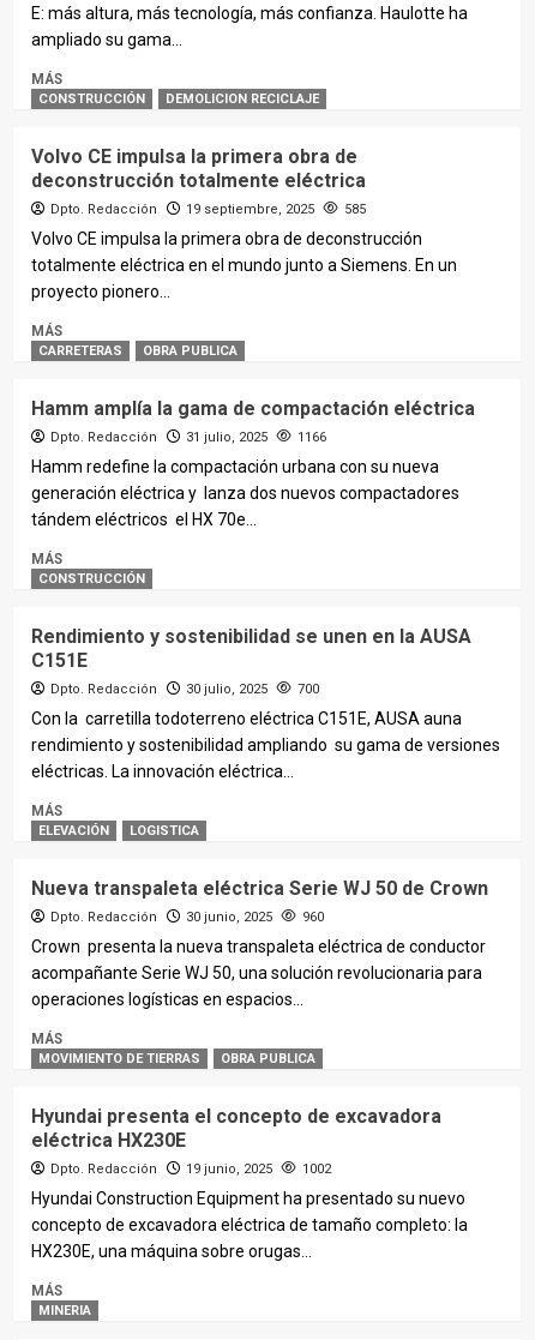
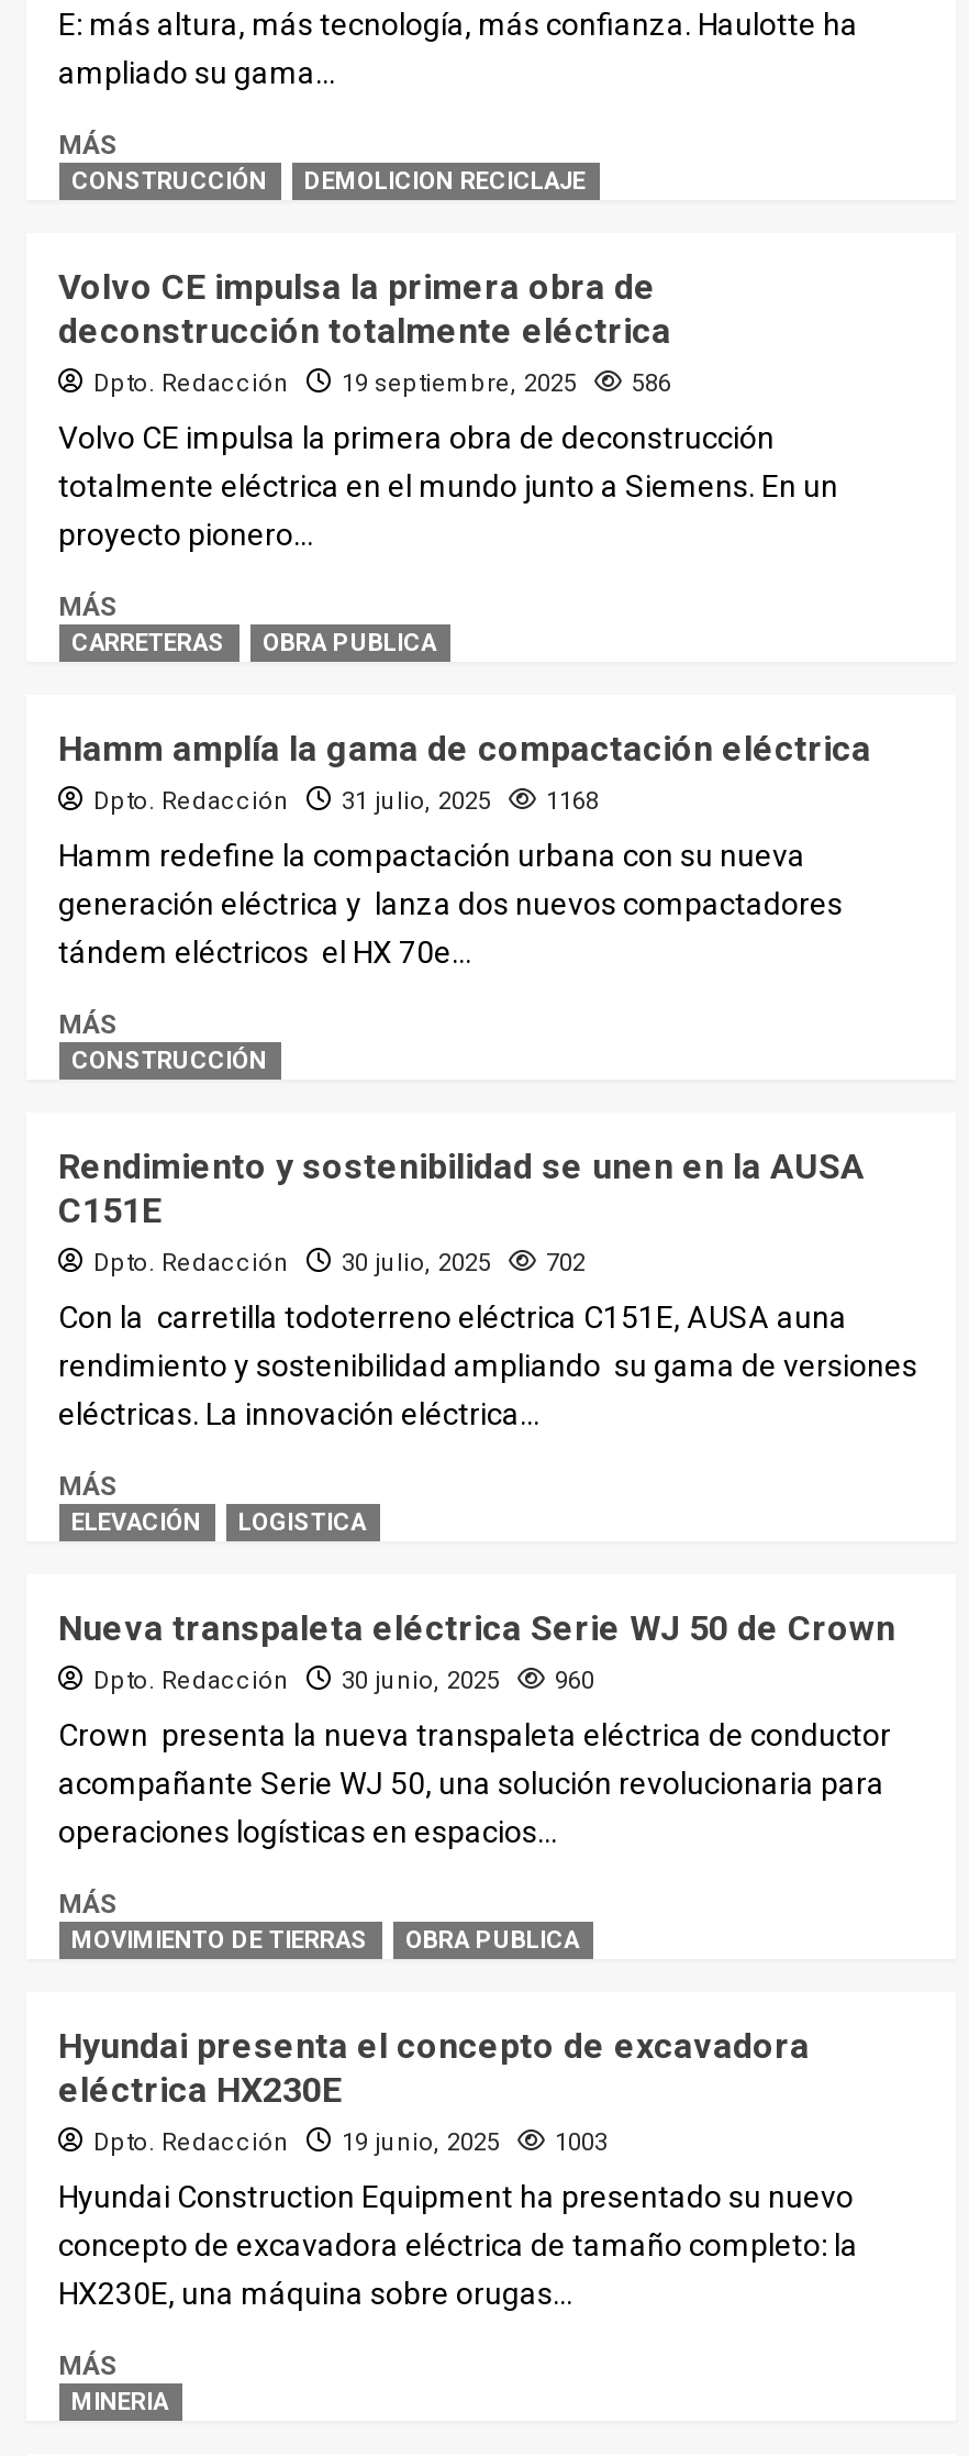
[50,202,365,218] Dpto. Redacción 19 septiembre, 2025 585 -> [93,370,671,399] Dpto. Redacción 19 septiembre, 2025 586
[50,430,326,446] Dpto. Redacción 31 julio, 2025 1166 -> [93,788,599,817] Dpto. Redacción 31 julio, 2025 1168
[50,682,318,697] Dpto. Redacción 30 julio, 2025 700 -> [93,1250,586,1278] Dpto. Redacción 30 julio, 2025 702
[50,1162,330,1177] Dpto. Redacción 19 junio, 2025 1002 -> [93,2129,608,2158] Dpto. Redacción 19 junio, 2025 1003

